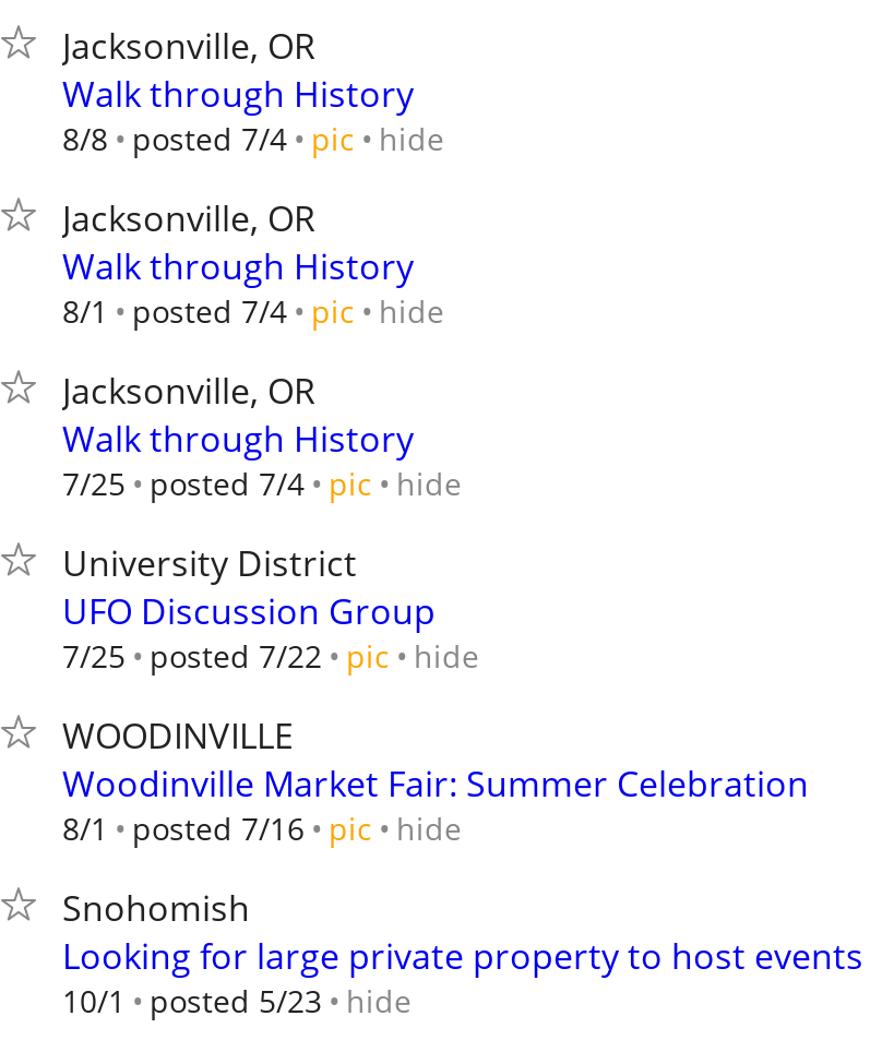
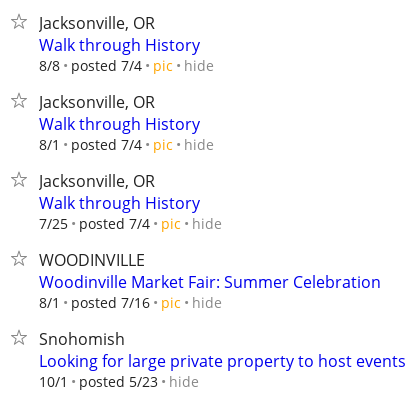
[62,539,479,677] University District | UFO Discussion Group | 7/25 posted 7/22 pic hide -> none

